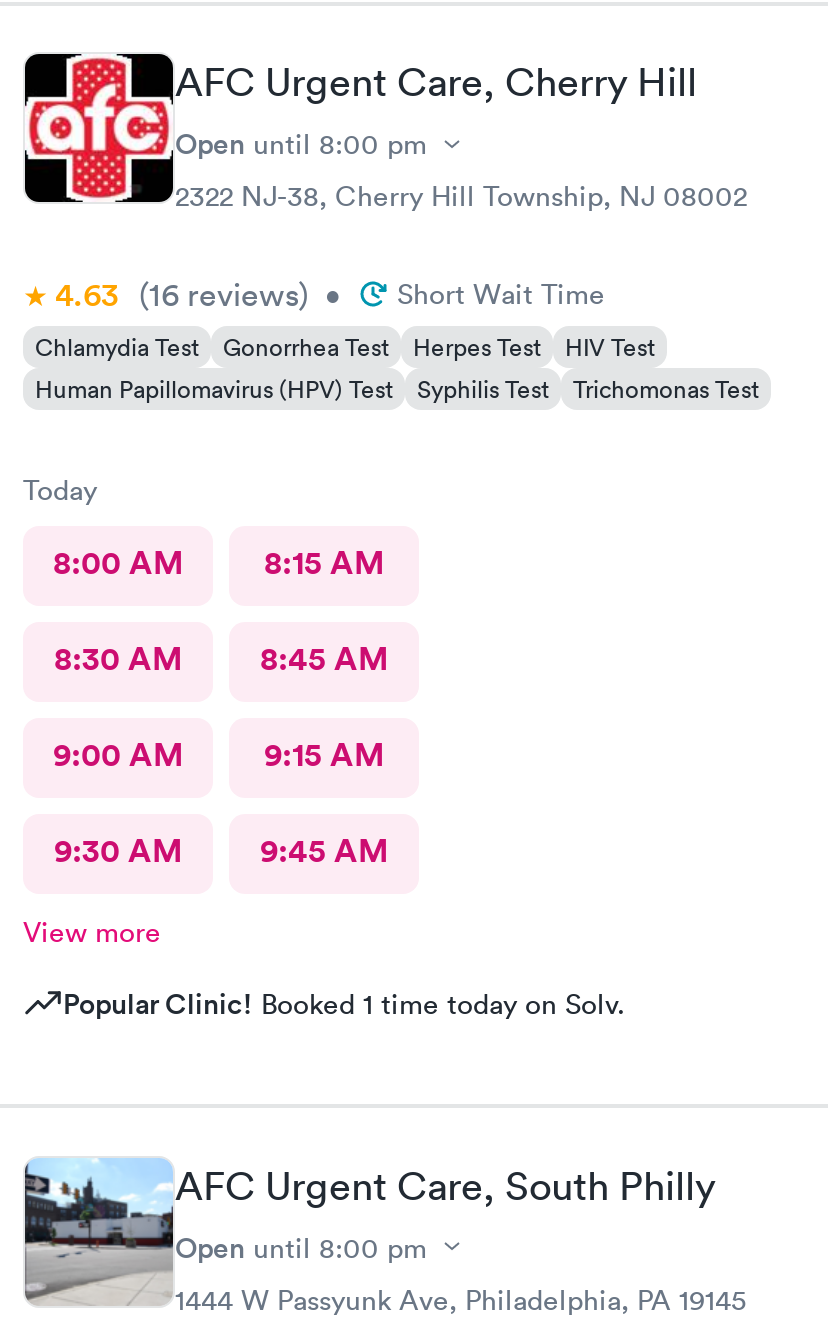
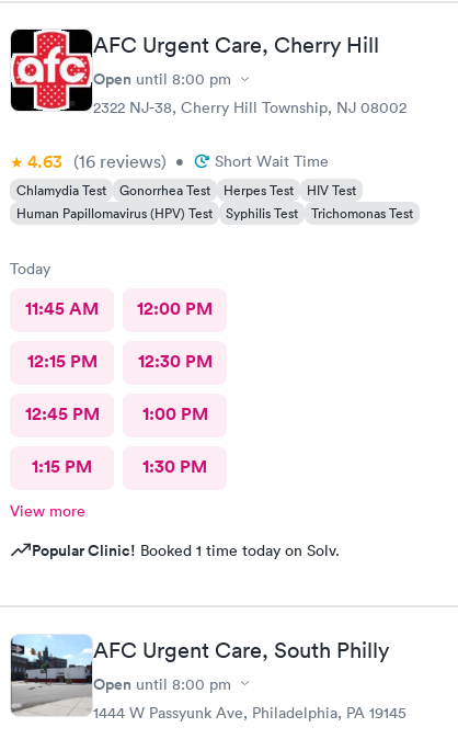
[53,542,384,584] 8:00 AM | 8:15 AM -> [25,297,213,320] 11:45 AM | 12:00 PM
[54,638,388,680] 8:30 AM | 8:45 AM -> [27,350,212,373] 12:15 PM | 12:30 PM
[53,734,384,776] 9:00 AM | 9:15 AM -> [25,402,208,425] 12:45 PM | 1:00 PM
[54,830,388,872] 9:30 AM | 9:45 AM -> [32,455,207,478] 1:15 PM | 1:30 PM

